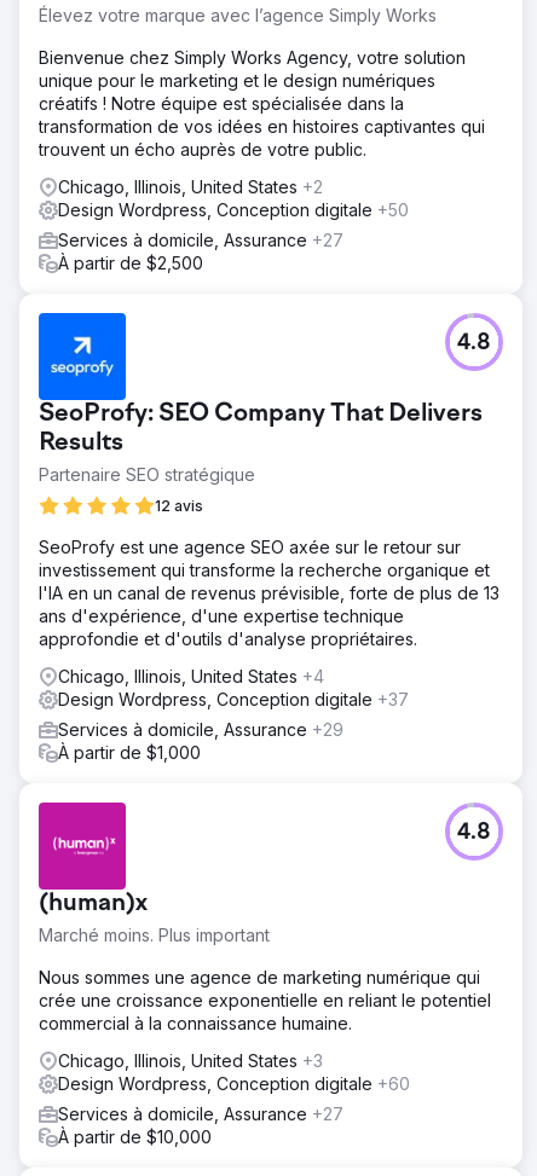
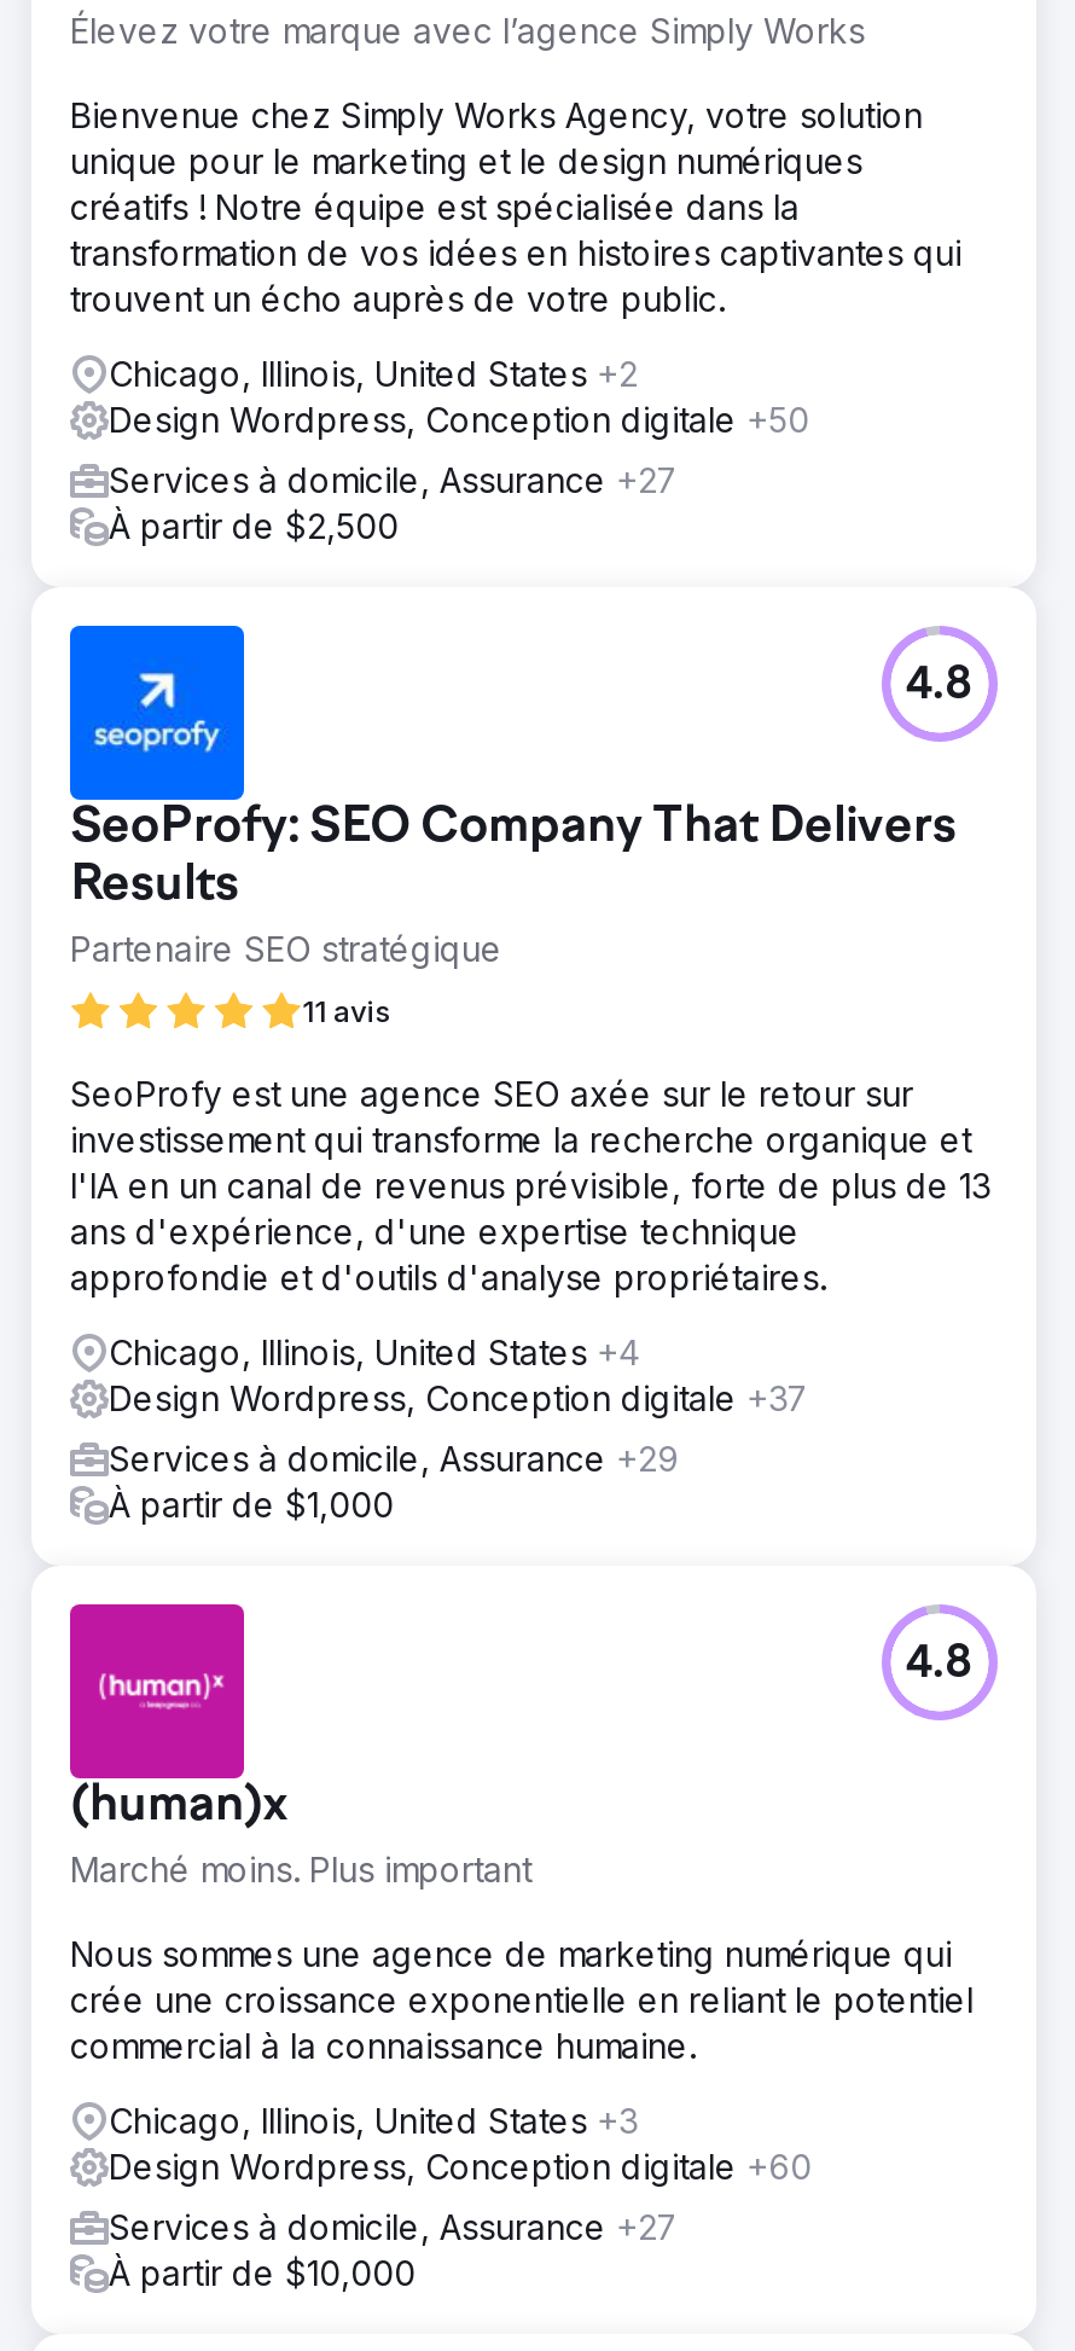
[155,497,203,515] 12 avis -> [302,993,391,1029] 11 avis

